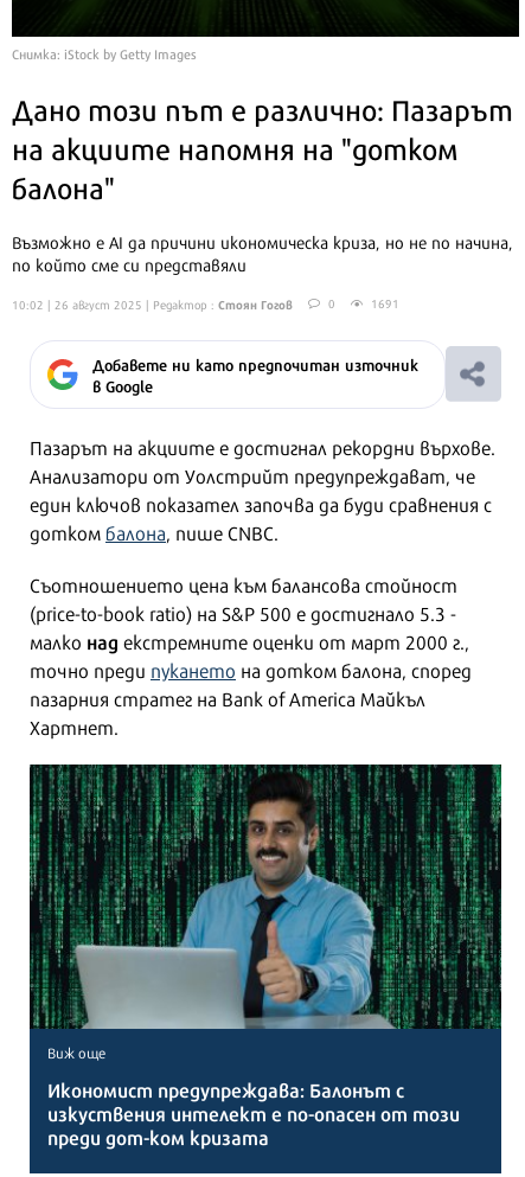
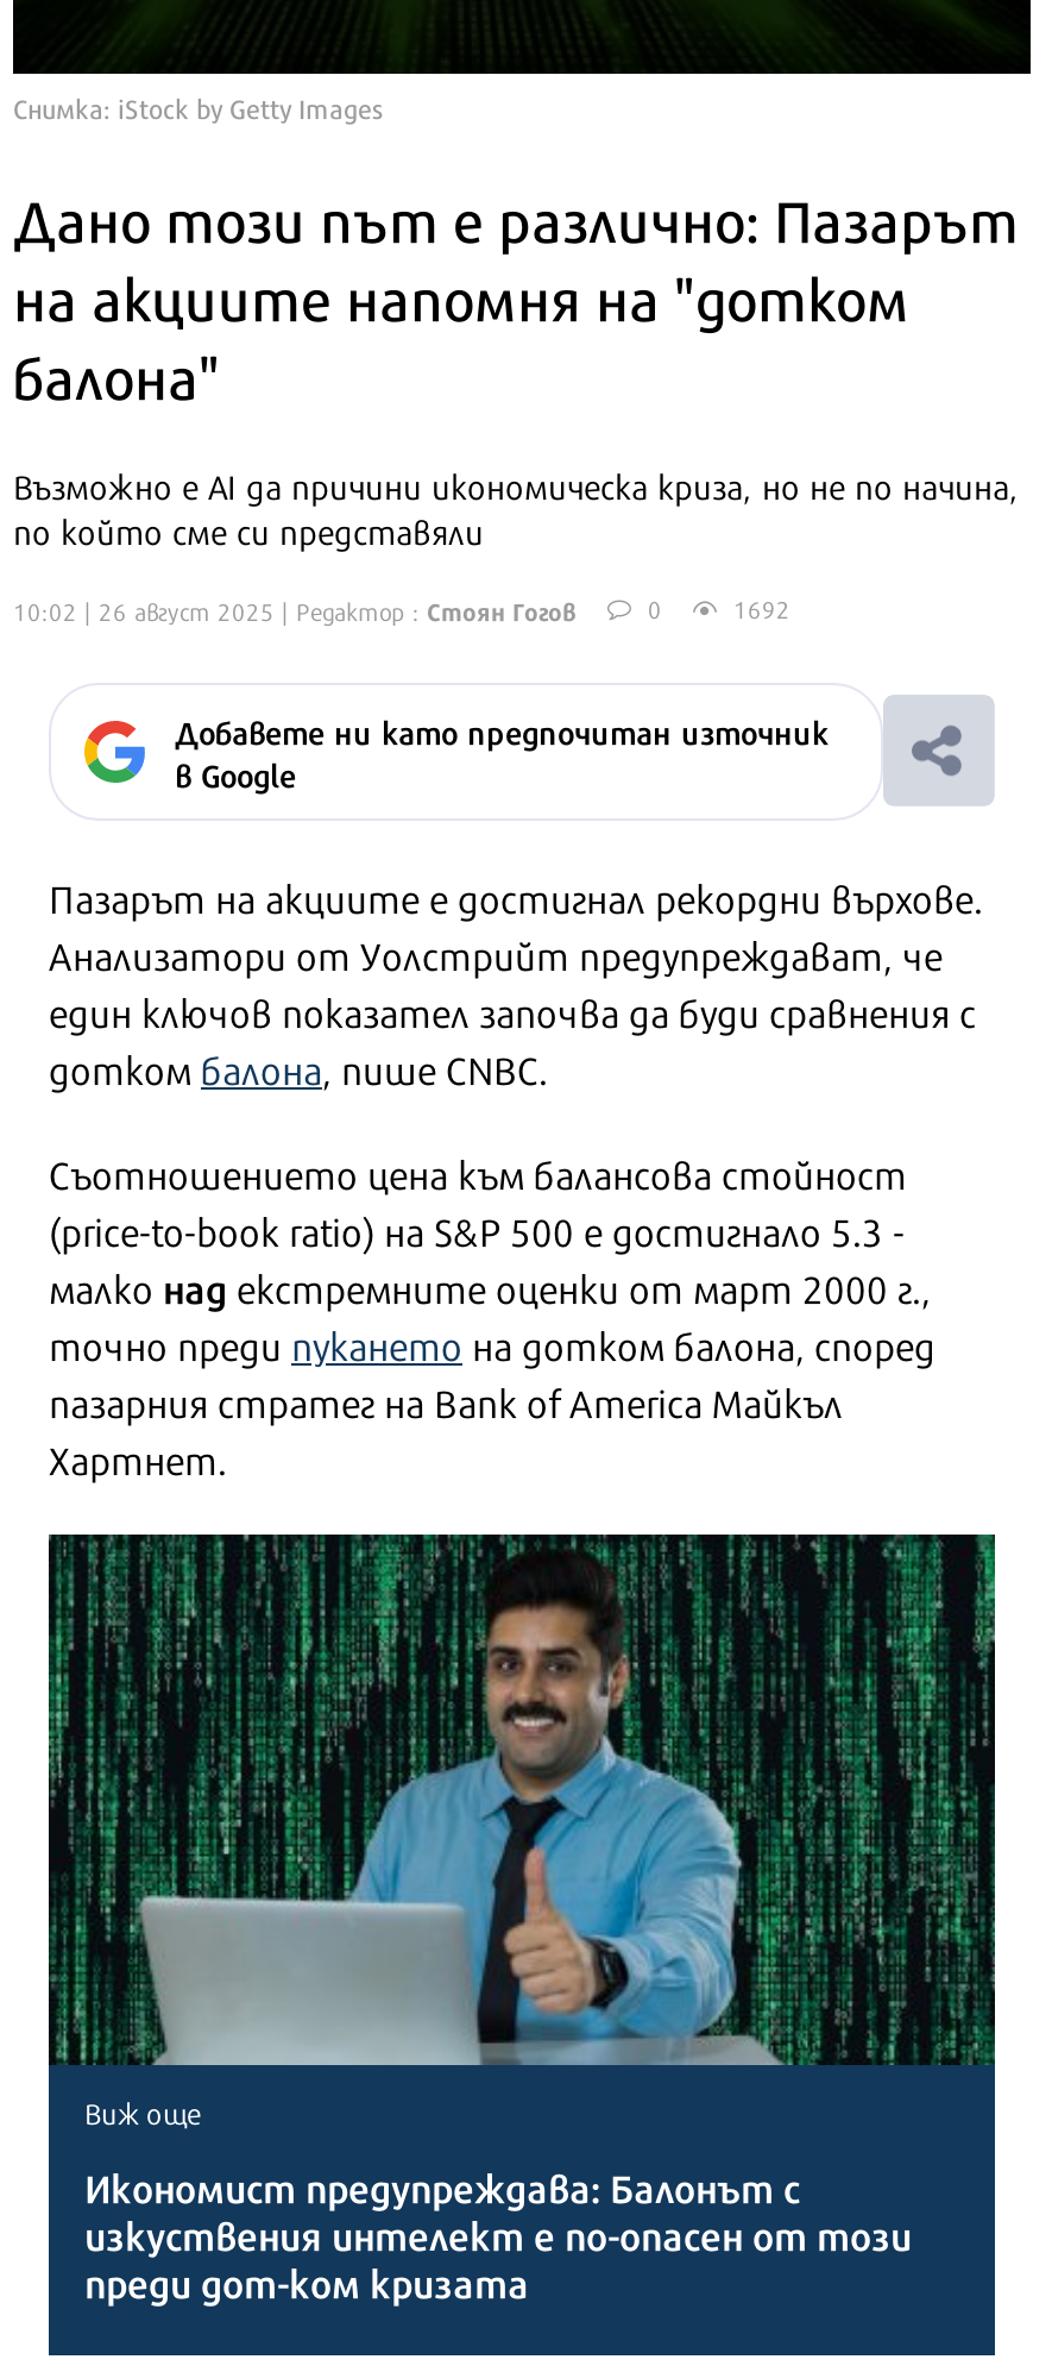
[371,294,399,312] 1691 -> [733,590,790,626] 1692

